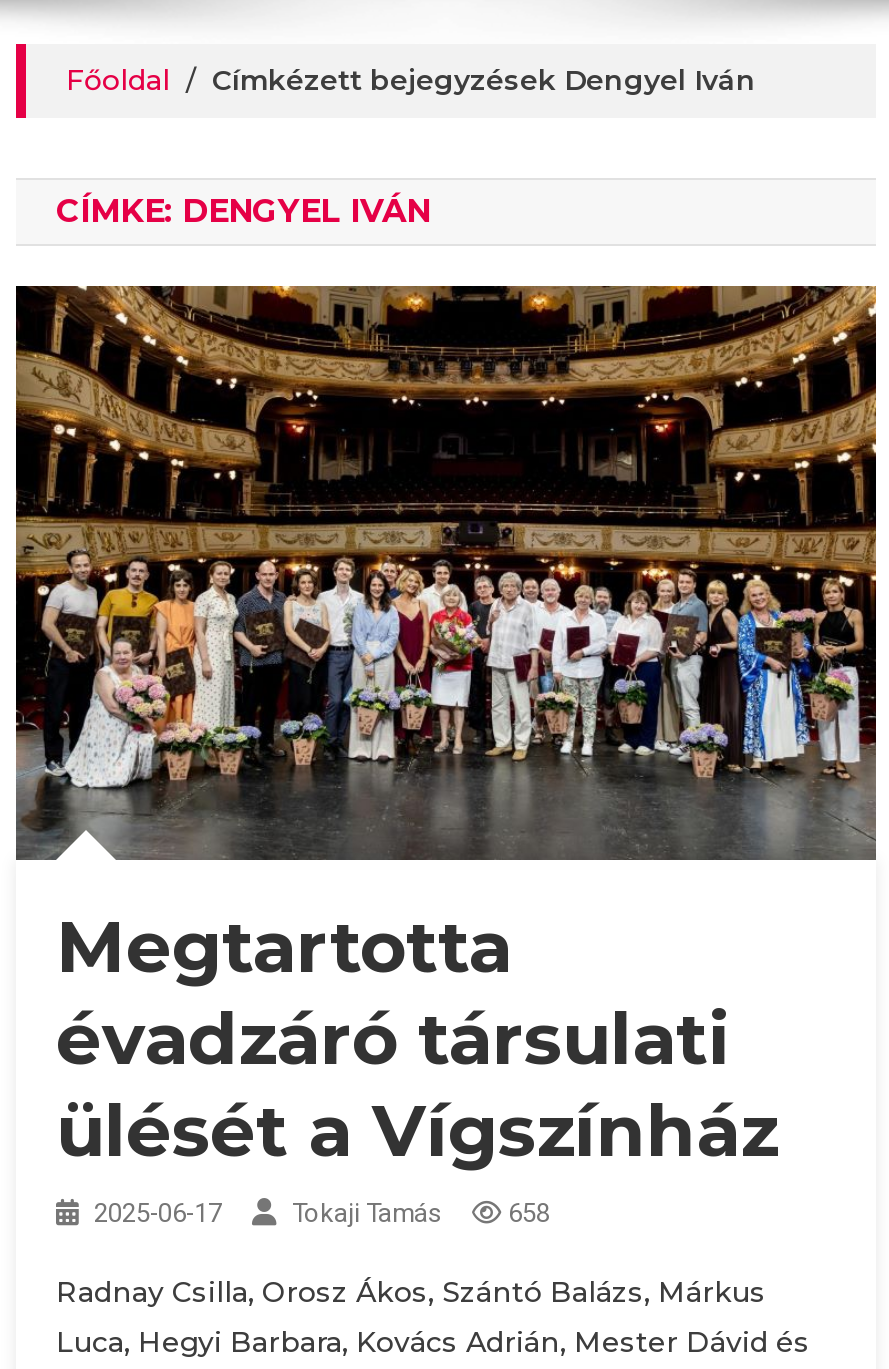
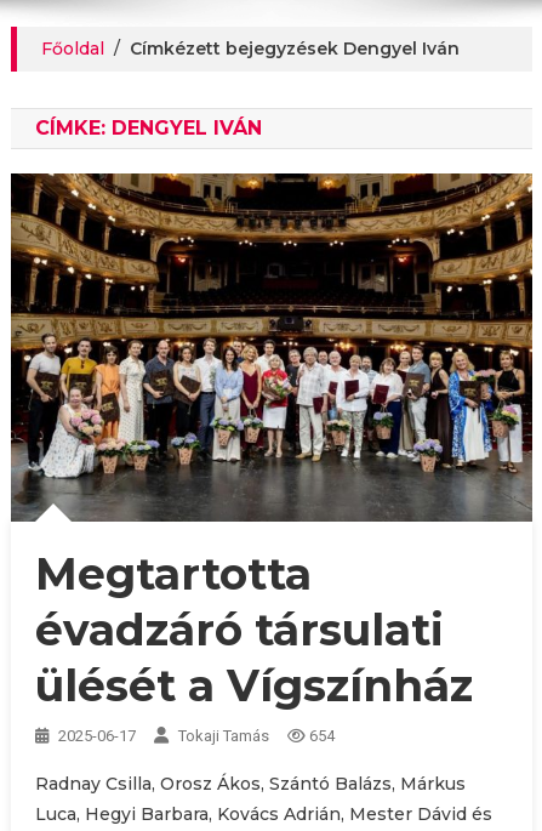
[508,1197,550,1227] 658 -> [309,726,335,745] 654

